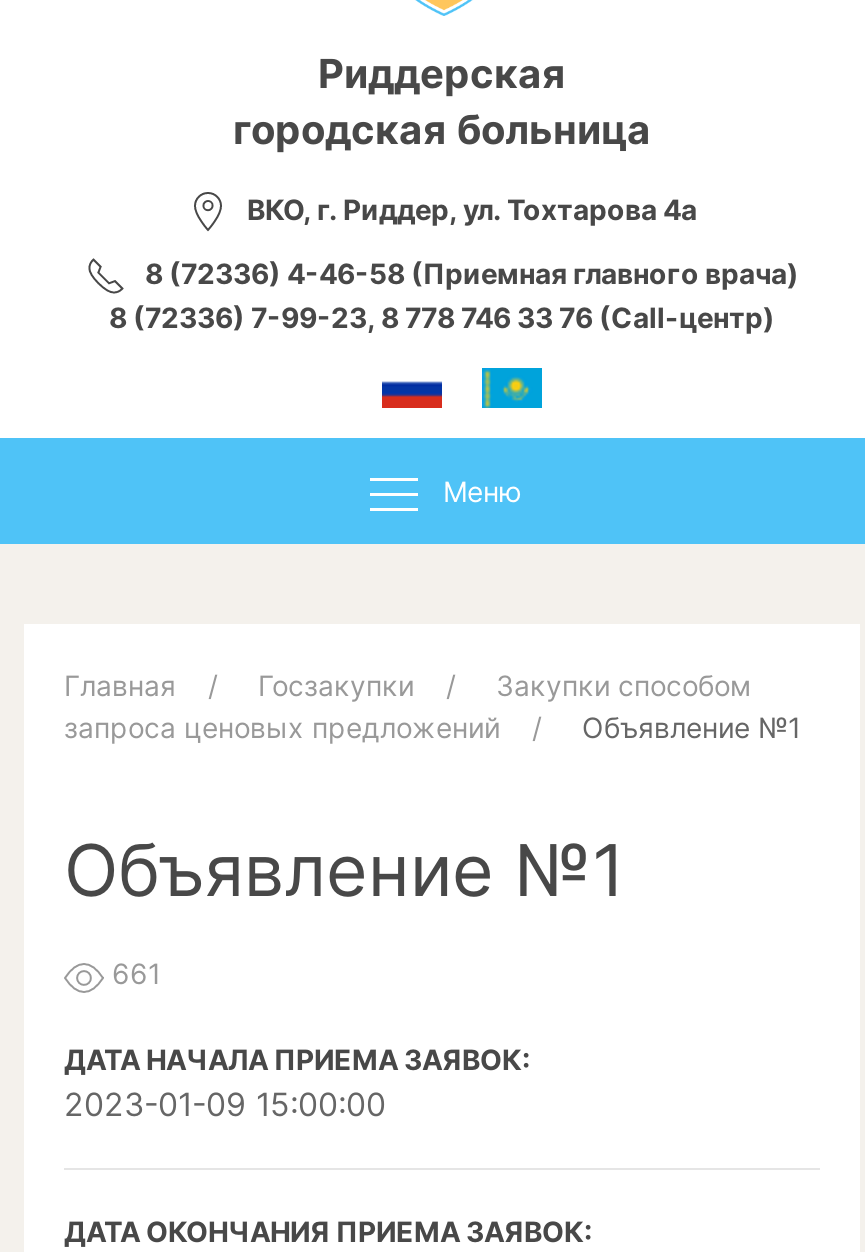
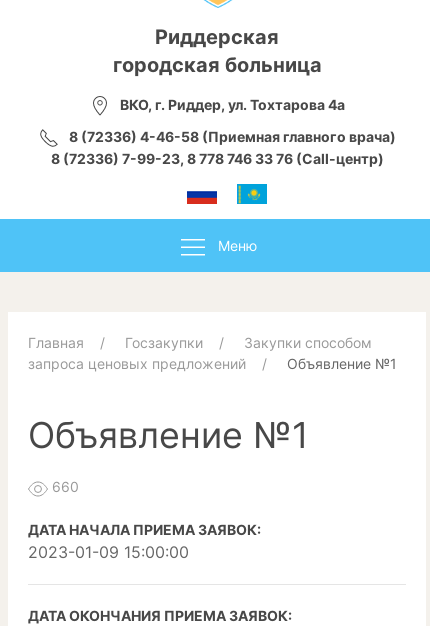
[104,957,162,991] 661 -> [48,478,79,495] 660

